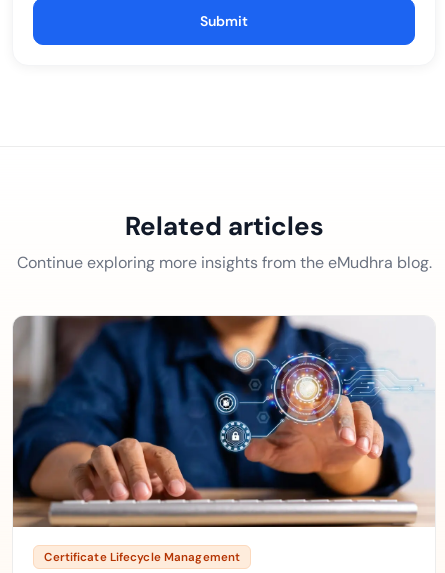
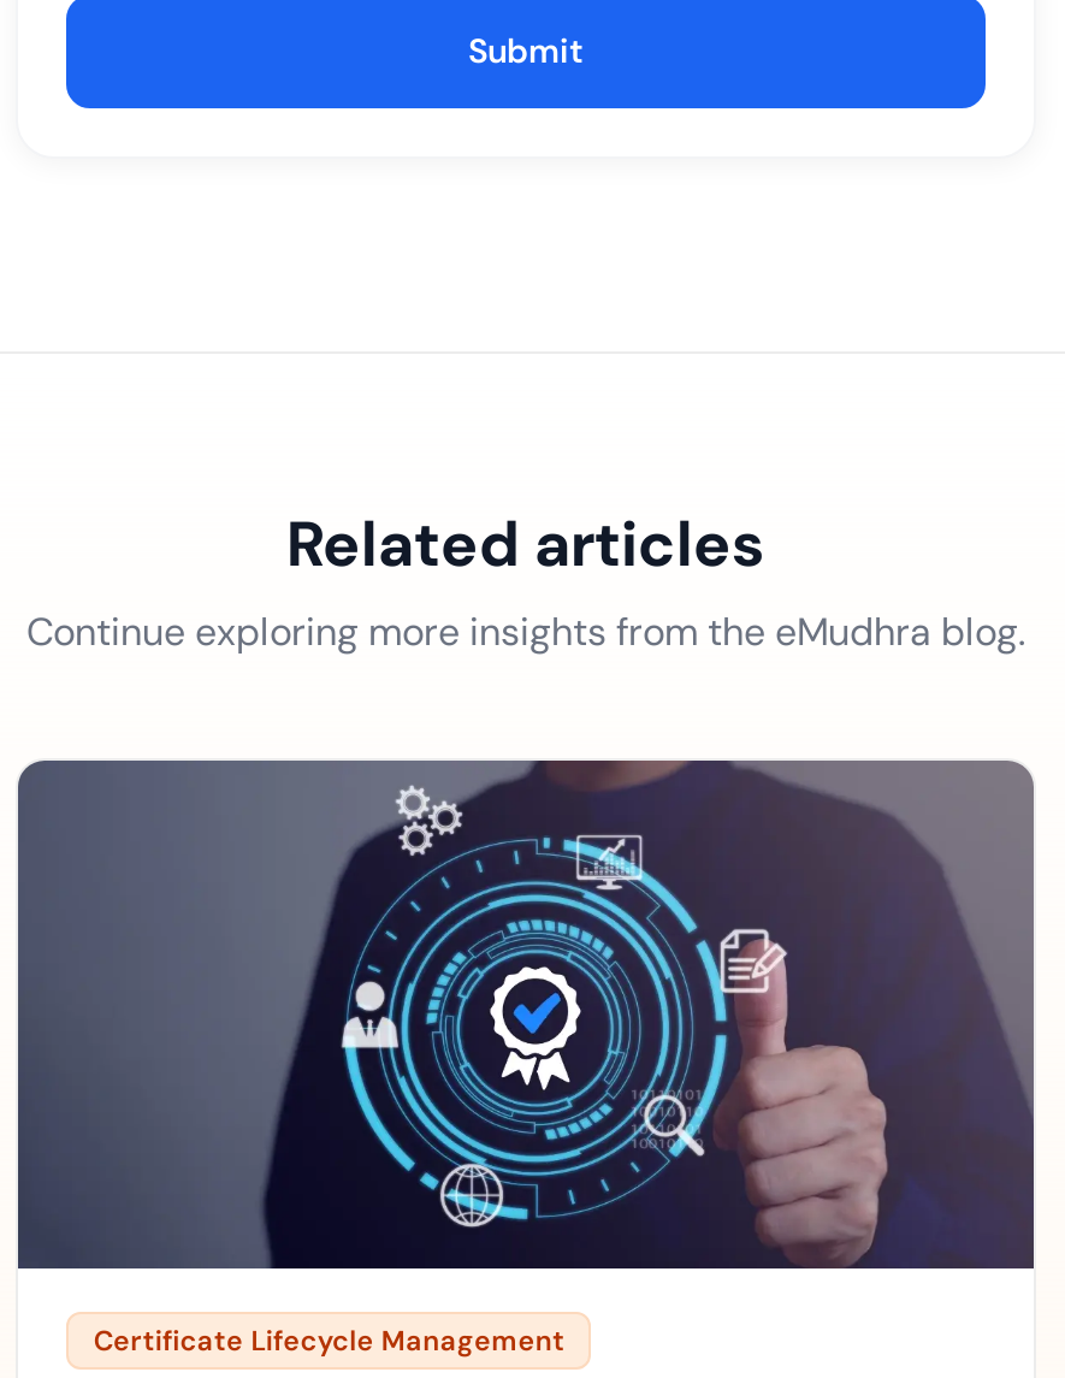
[12,315,435,528] [image] -> [16,758,1036,1271] [image]

